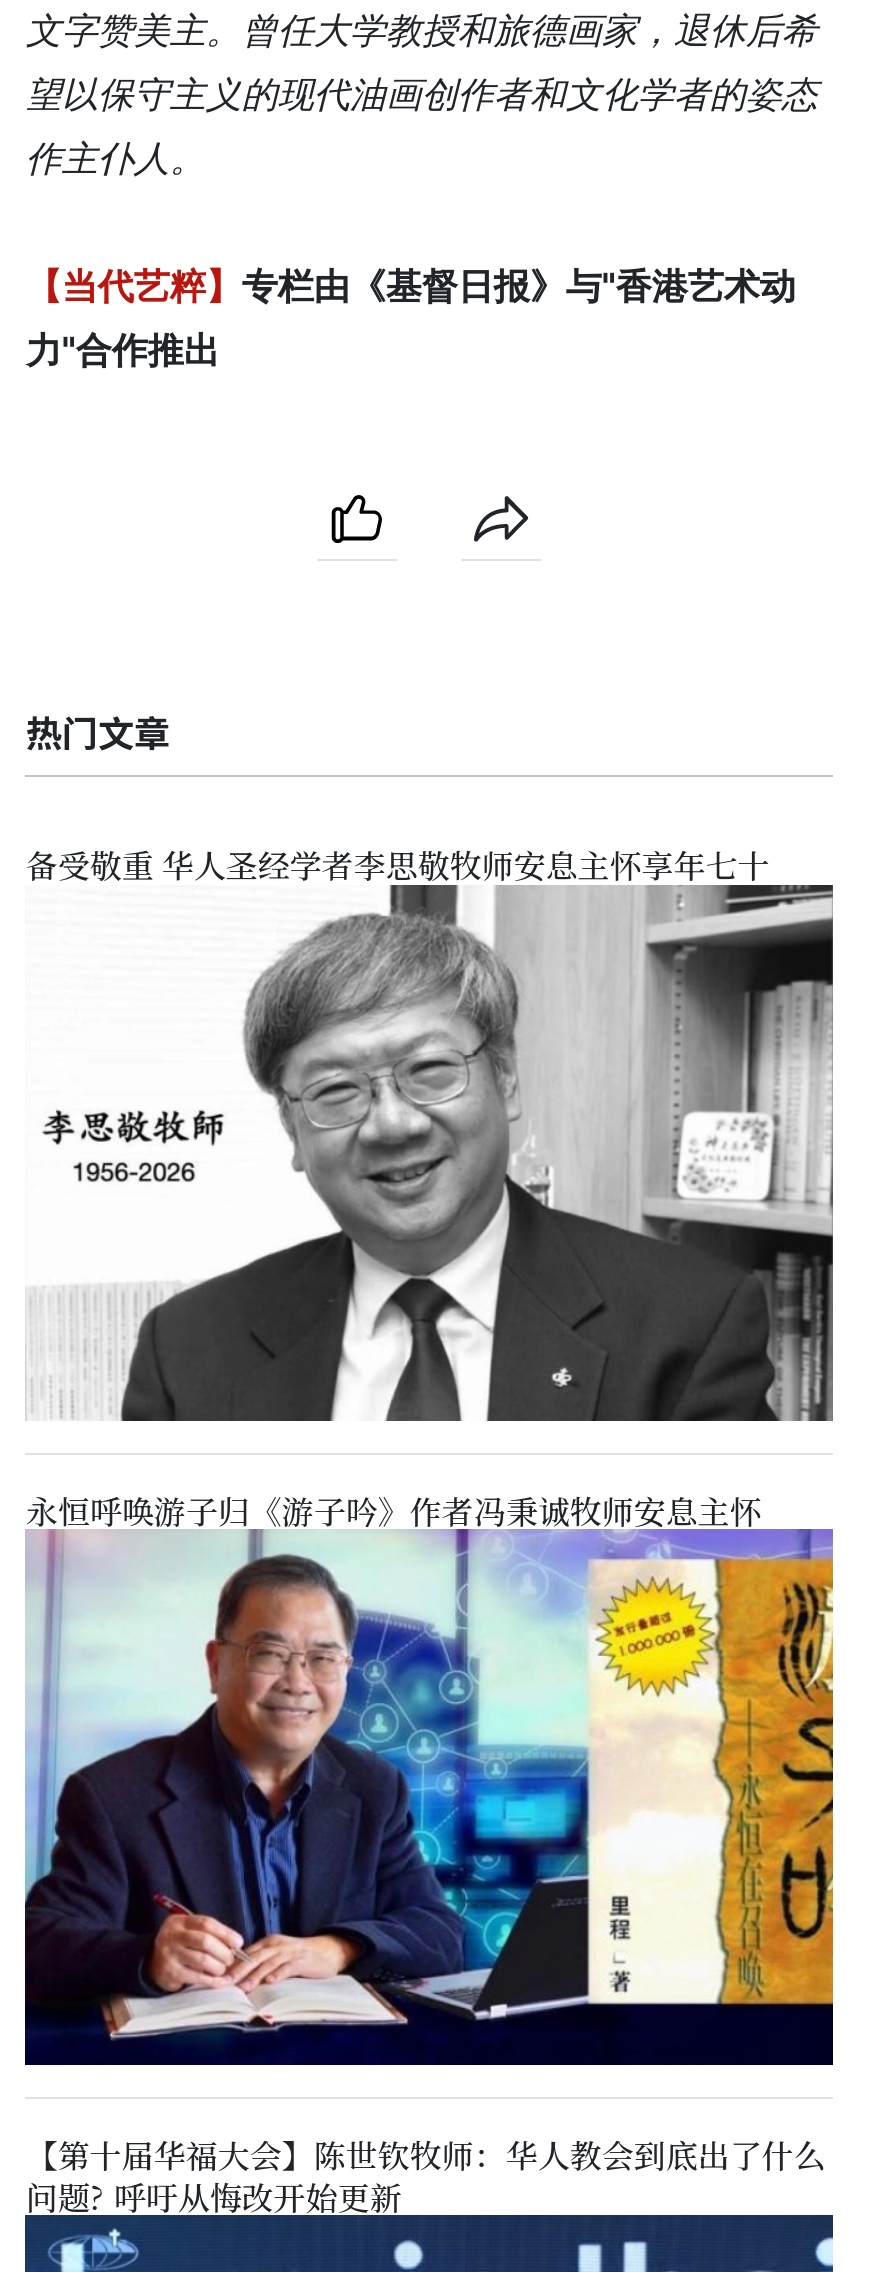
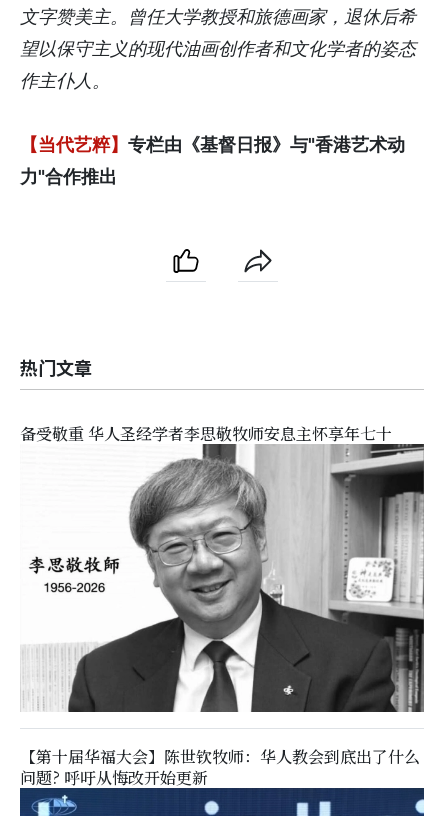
[25,1488,835,2069] [image] | 永恒呼唤游子归《游子吟》作者冯秉诚牧师安息主怀 -> none

